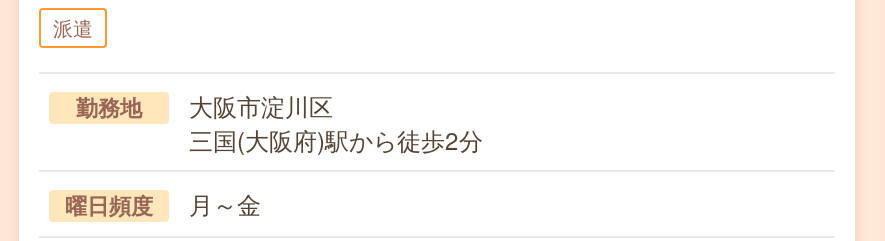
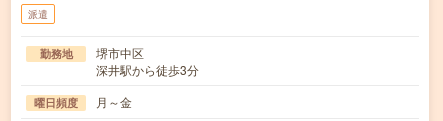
[189,88,483,156] 大阪市淀川区 | 三国(大阪府)駅から徒歩2分 -> [96,44,199,78] 堺市中区 | 深井駅から徒歩3分

